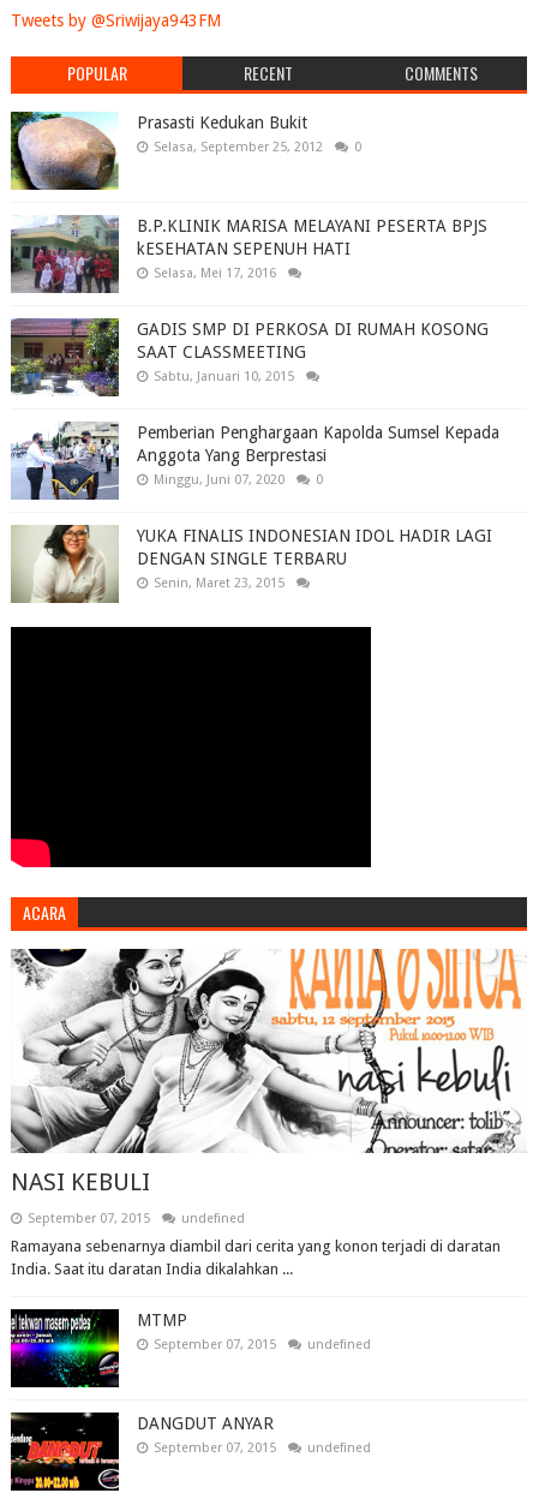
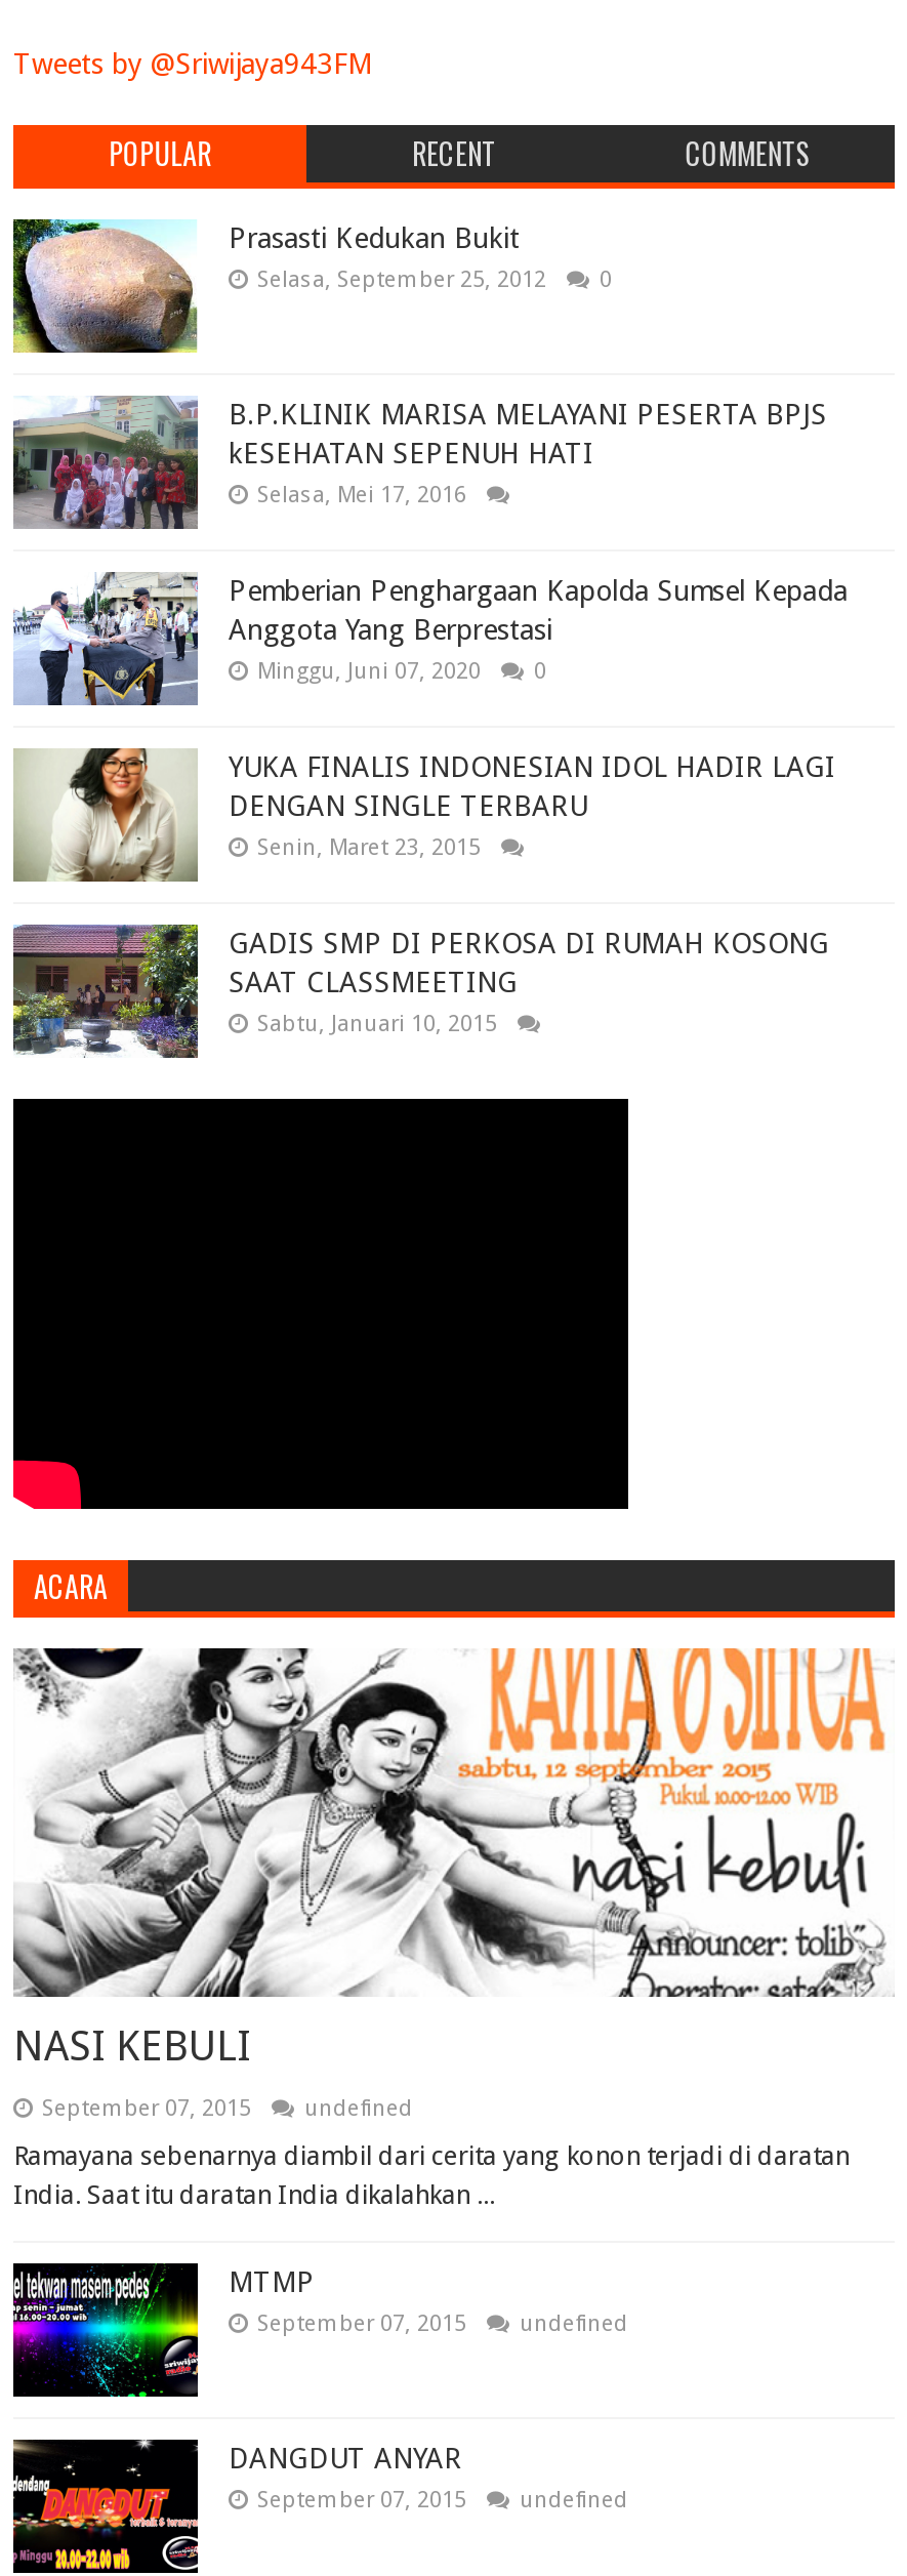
moved [10,317,489,396] -> [13,923,829,1058]: [image] | GADIS SMP DI PERKOSA DI RUMAH KOSONG | SAAT CLASSMEETING | Sabtu, Januari 10, 2015
moved [10,420,499,591] -> [11,570,848,861]: [image] | Pemberian Penghargaan Kapolda Sumsel Kepada | Anggota Yang Berprestasi | Minggu, Juni 07, 2020 | 0 | YUKA FINALIS INDONESIAN IDOL HADIR LAGI | DENGAN SINGLE TERBARU | Senin, Maret 23, 2015

